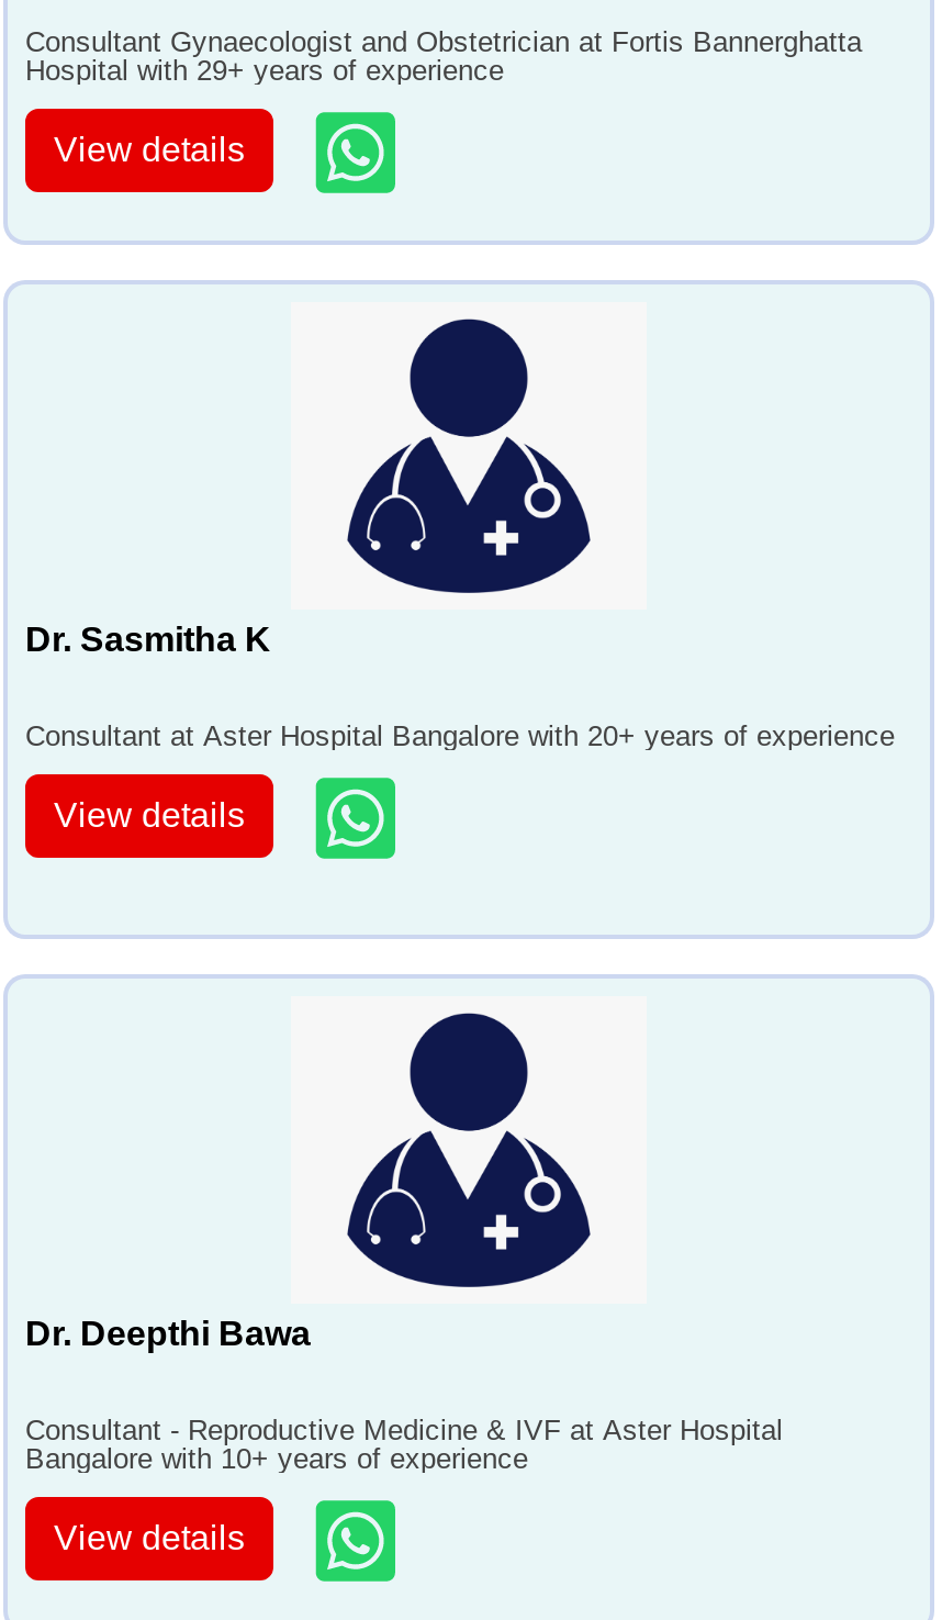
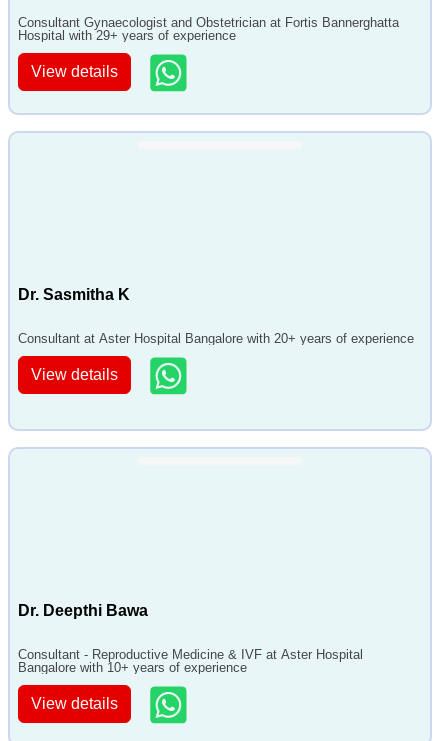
[346,317,592,596] [image] -> none
[346,1012,592,1291] [image] -> none

